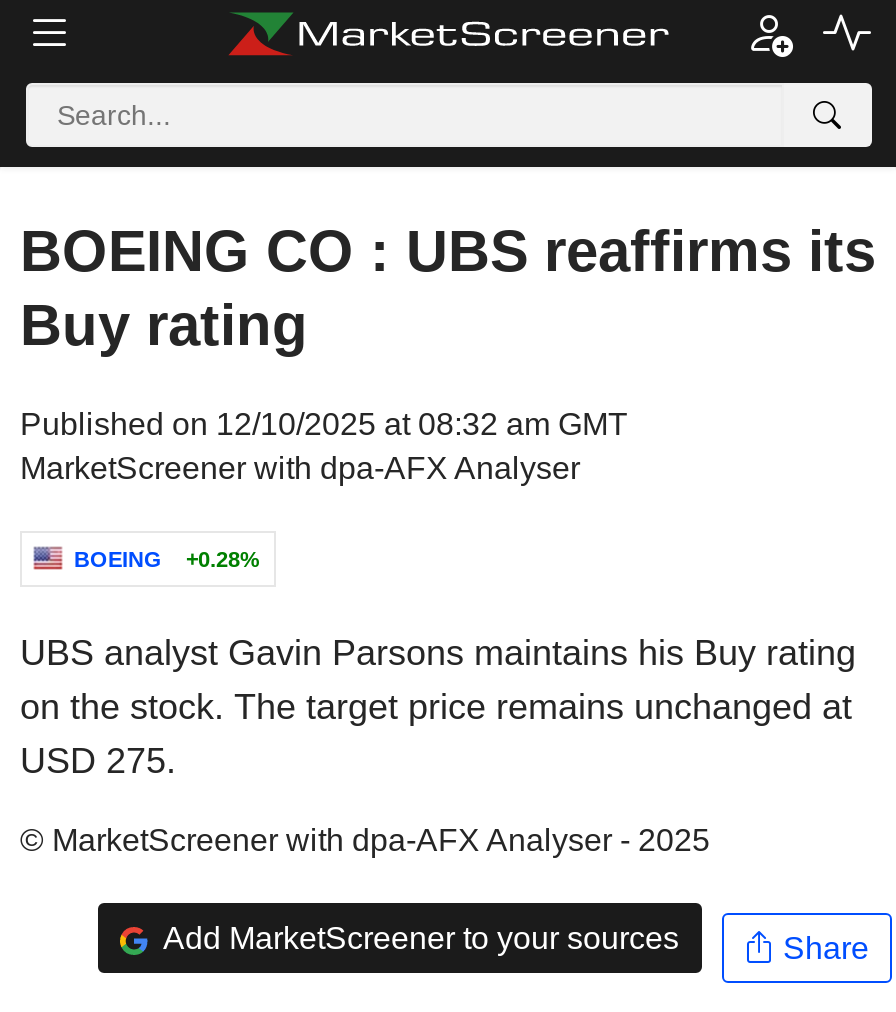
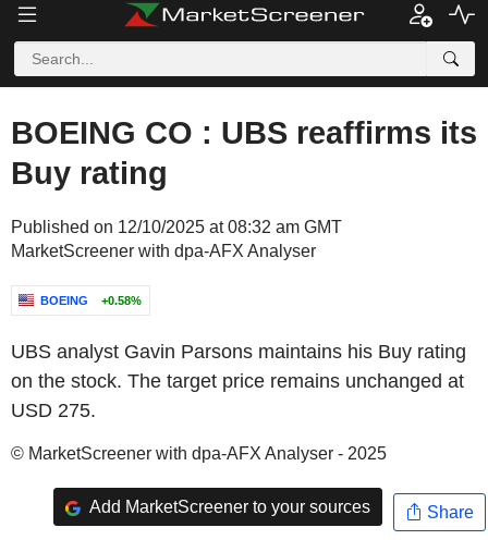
[74,547,260,571] BOEING +0.28% -> [40,294,142,307] BOEING +0.58%

